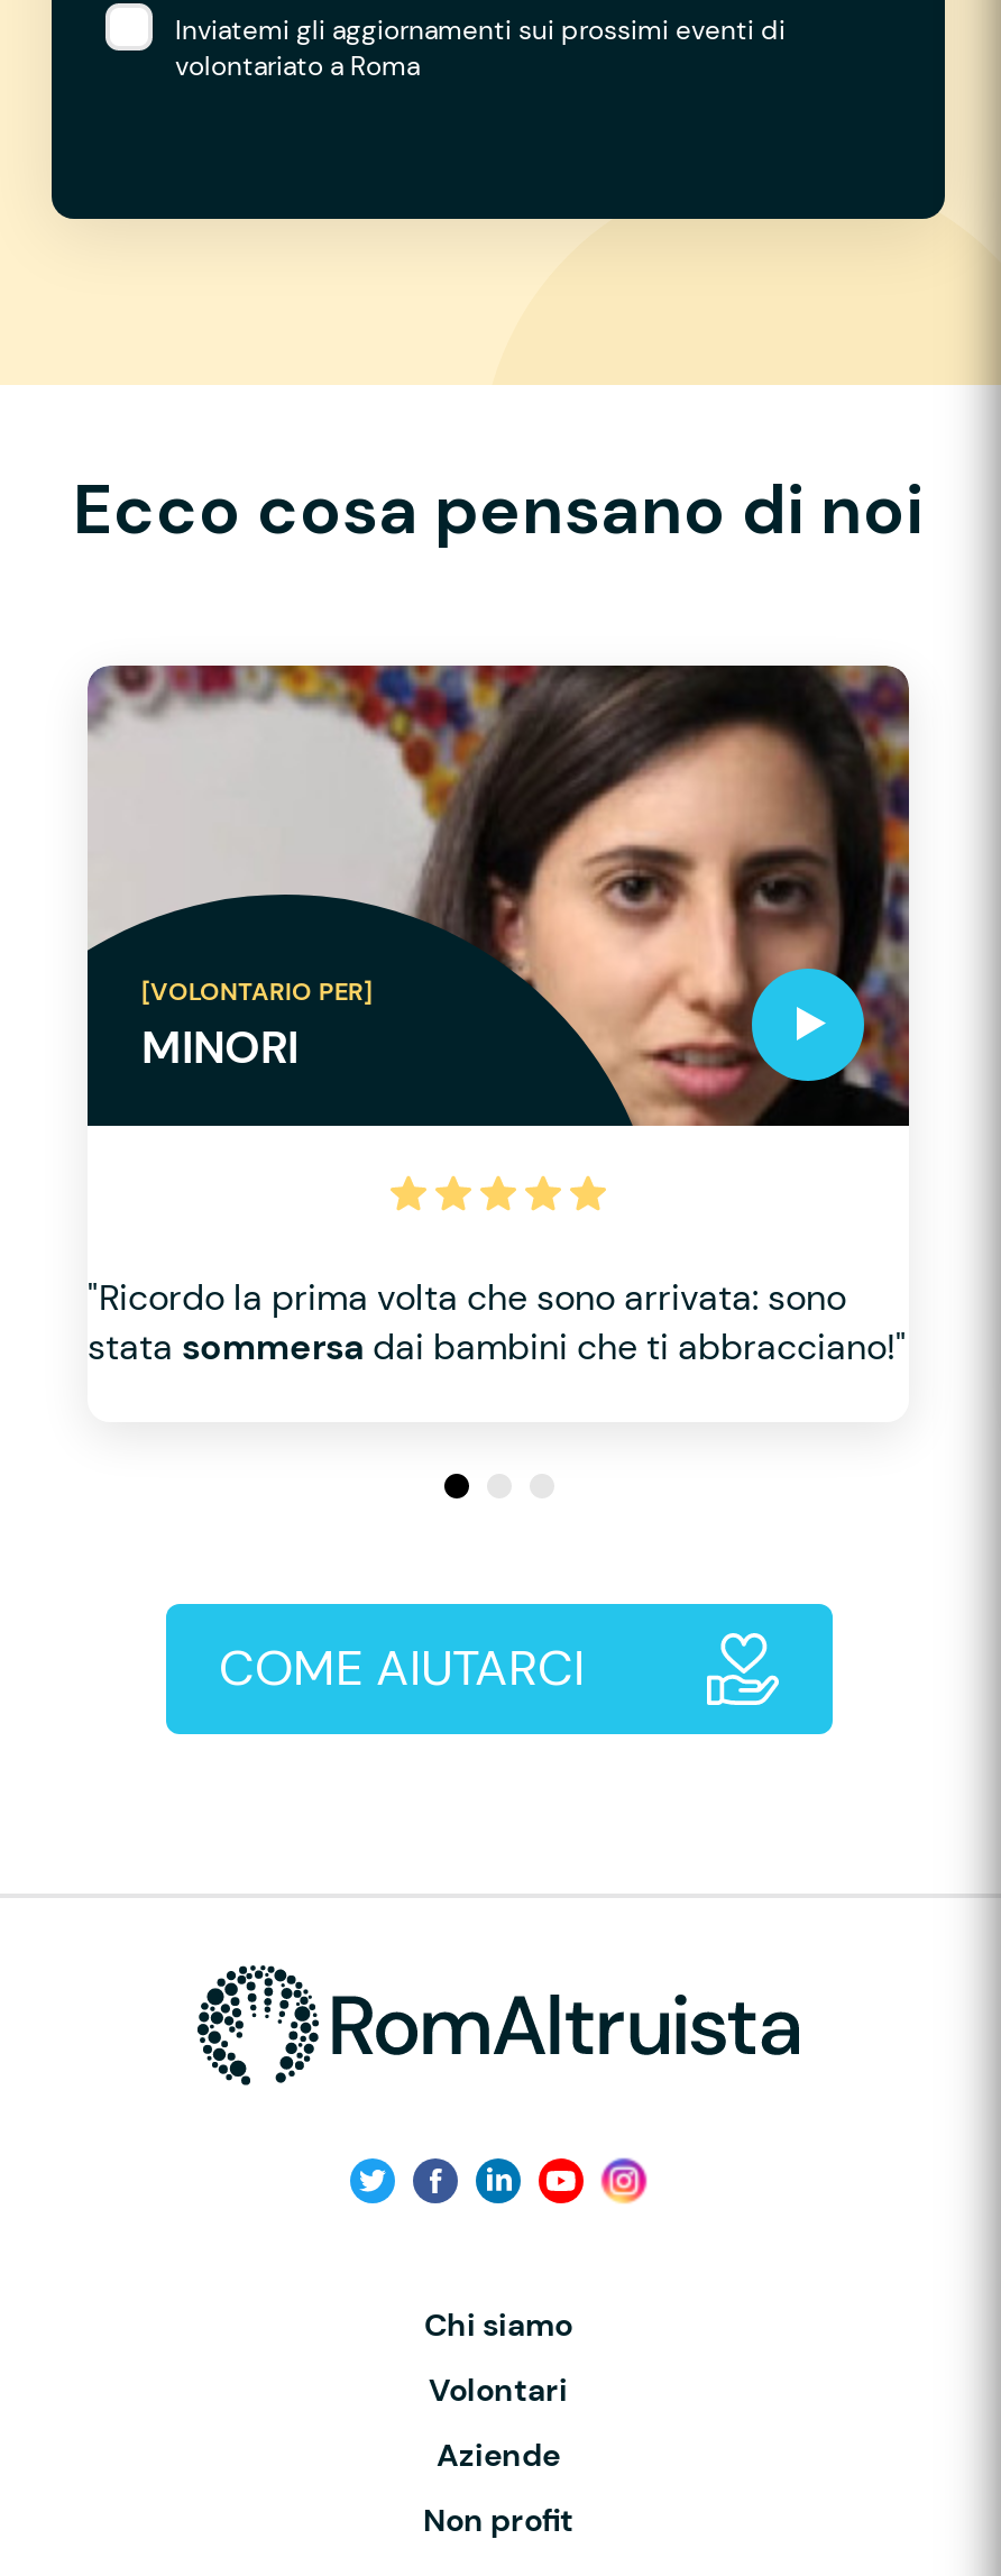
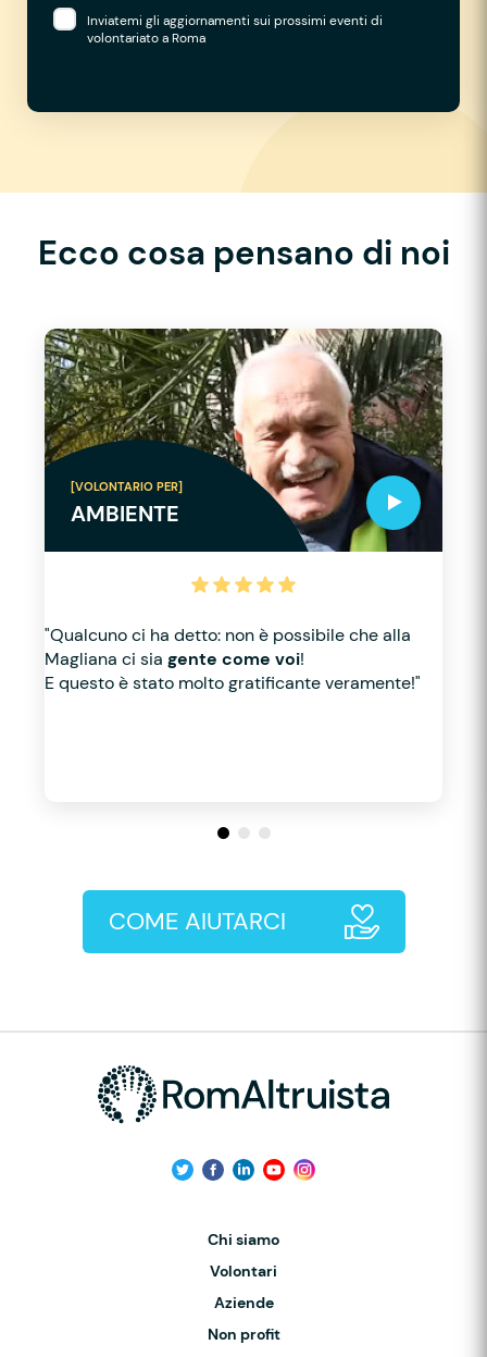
[88,663,911,1128] [image] | MINORI -> [43,328,442,553] [image] | AMBIENTE
[88,1273,907,1370] "Ricordo la prima volta che sono arrivata: sono | stata sommersa dai bambini che ti abbracciano!" -> [45,623,421,694] "Qualcuno ci ha detto: non è possibile che alla | Magliana ci sia gente come voi! | E questo è stato molto gratificante veramente!"

